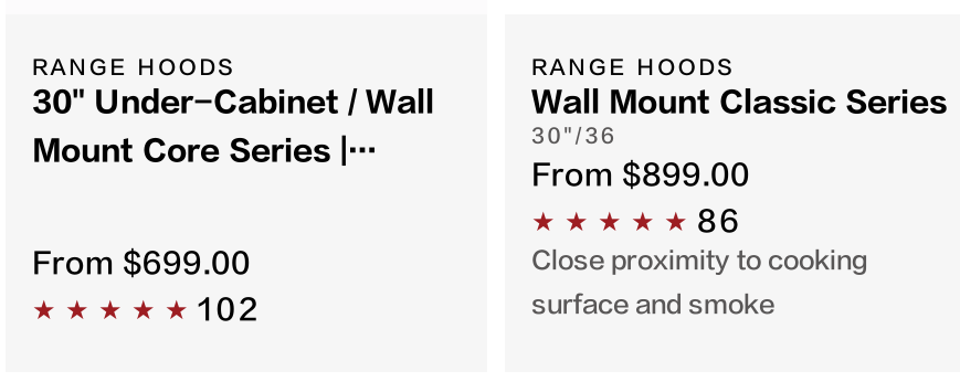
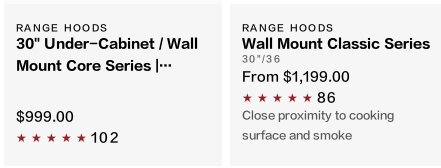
[531,158,750,193] From $899.00 -> [242,69,350,85] From $1,199.00
[32,246,251,282] From $699.00 -> [16,109,74,125] $999.00

